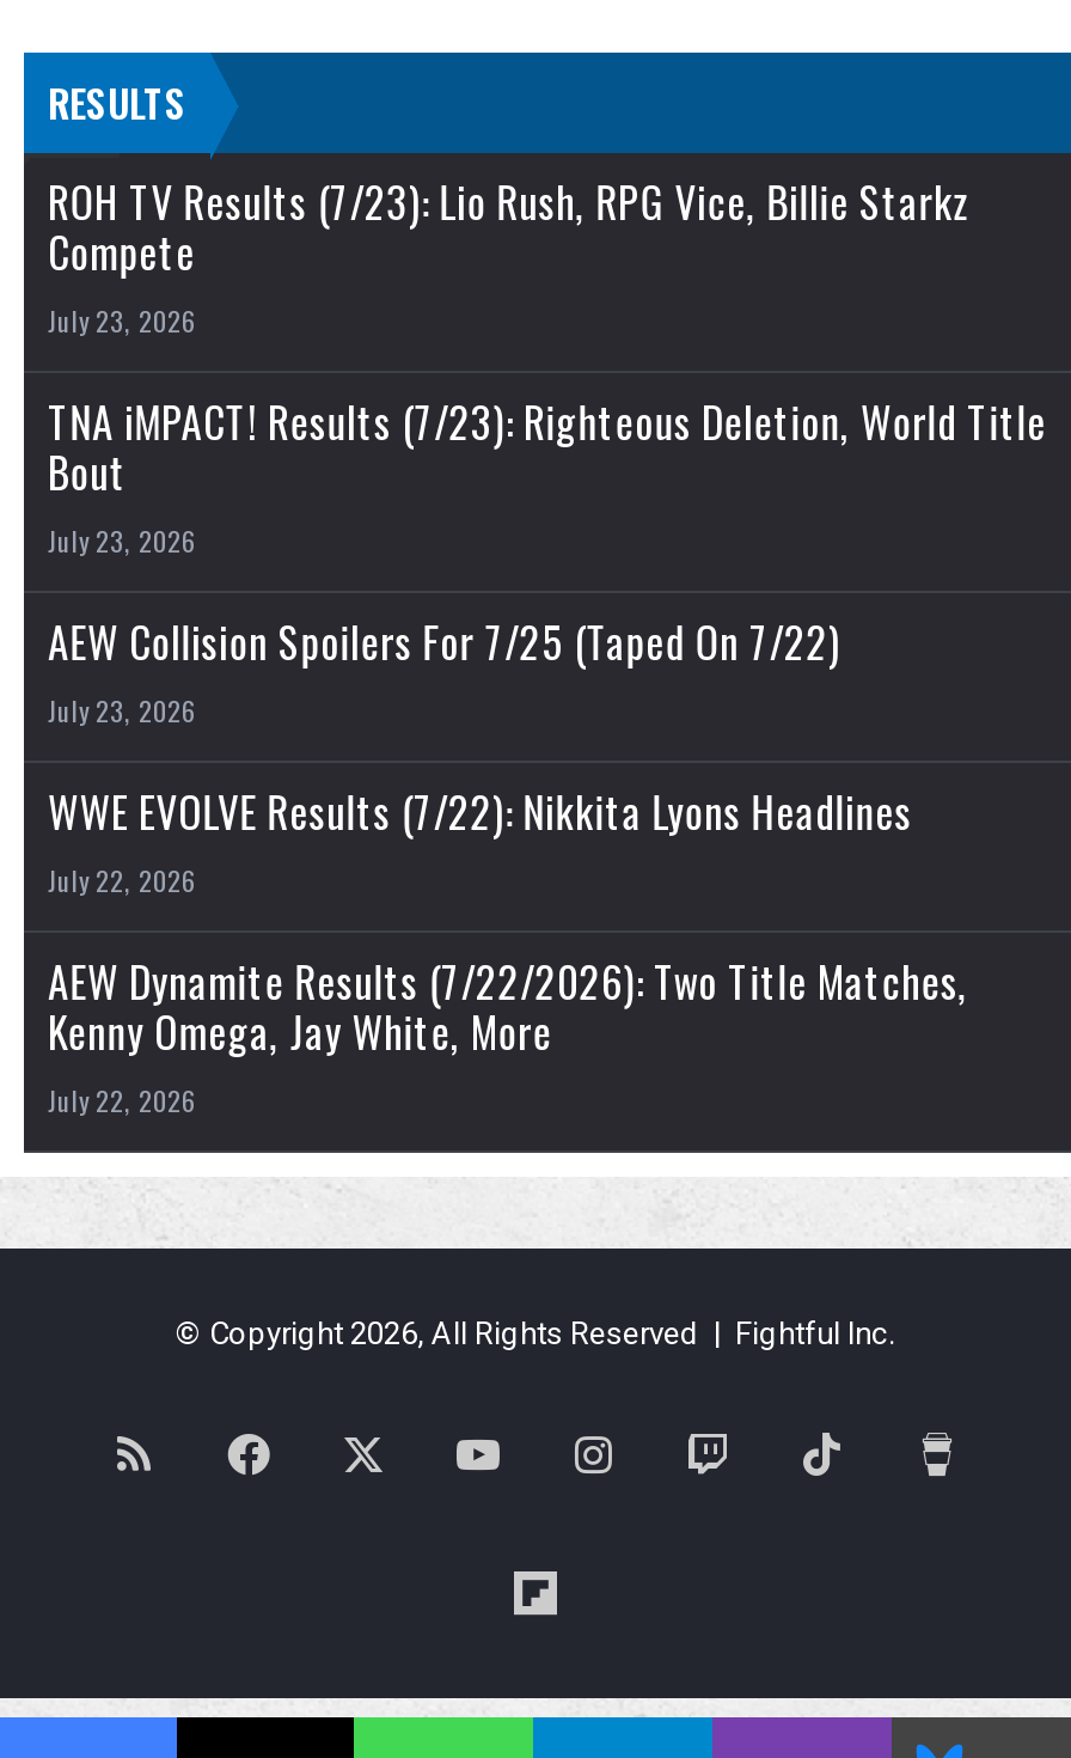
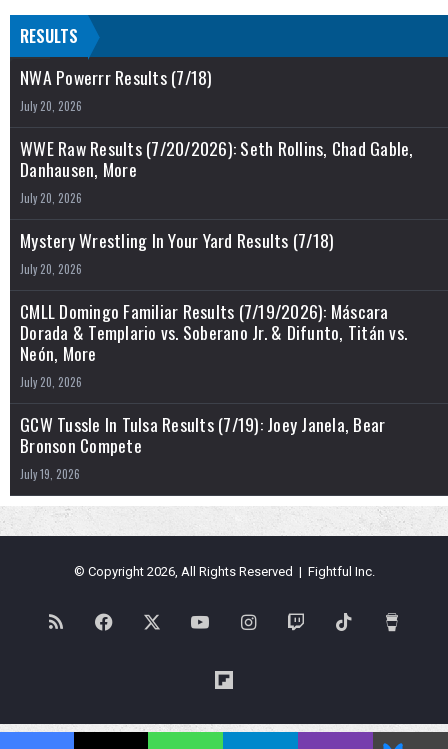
[48,170,971,340] ROH TV Results (7/23): Lio Rush, RPG Vice, Billie Starkz | Compete | July 23, 2026 -> [20,64,212,114] NWA Powerrr Results (7/18) | July 20, 2026
[48,390,1047,560] TNA iMPACT! Results (7/23): Righteous Deletion, World Title | Bout | July 23, 2026 -> [20,135,413,206] WWE Raw Results (7/20/2026): Seth Rollins, Chad Gable, | Danhausen, More | July 20, 2026
[48,610,841,730] AEW Collision Spoilers For 7/25 (Taped On 7/22) | July 23, 2026 -> [20,227,334,277] Mystery Wrestling In Your Yard Results (7/18) | July 20, 2026
[48,780,912,900] WWE EVOLVE Results (7/22): Nikkita Lyons Headlines | July 22, 2026 -> [20,298,407,390] CMLL Domingo Familiar Results (7/19/2026): Máscara | Dorada & Templario vs. Soberano Jr. & Difunto, Titán vs. | Neón, More | July 20, 2026
[48,950,968,1120] AEW Dynamite Results (7/22/2026): Two Title Matches, | Kenny Omega, Jay White, More | July 22, 2026 -> [20,411,385,482] GCW Tussle In Tulsa Results (7/19): Joey Janela, Bear | Bronson Compete | July 19, 2026

